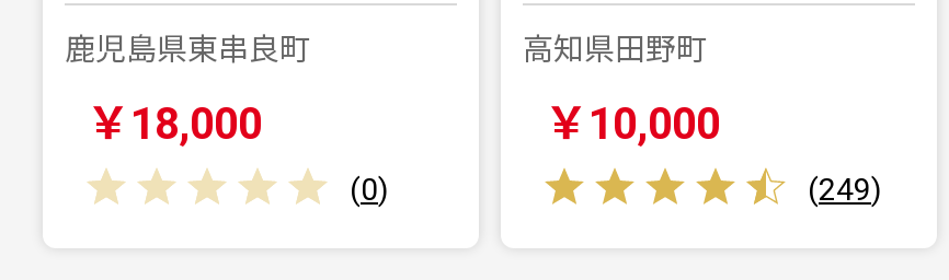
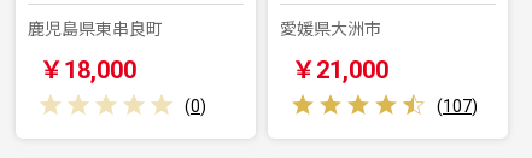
[523,31,707,66] 高知県田野町 -> [280,20,381,39] 愛媛県大洲市
[545,97,882,206] ￥10,000 | (249) -> [292,56,478,116] ￥21,000 | (107)

